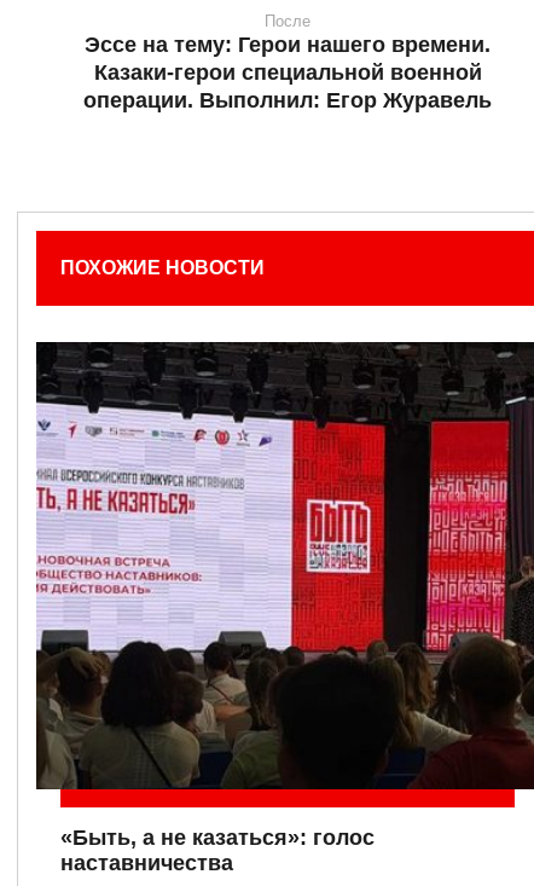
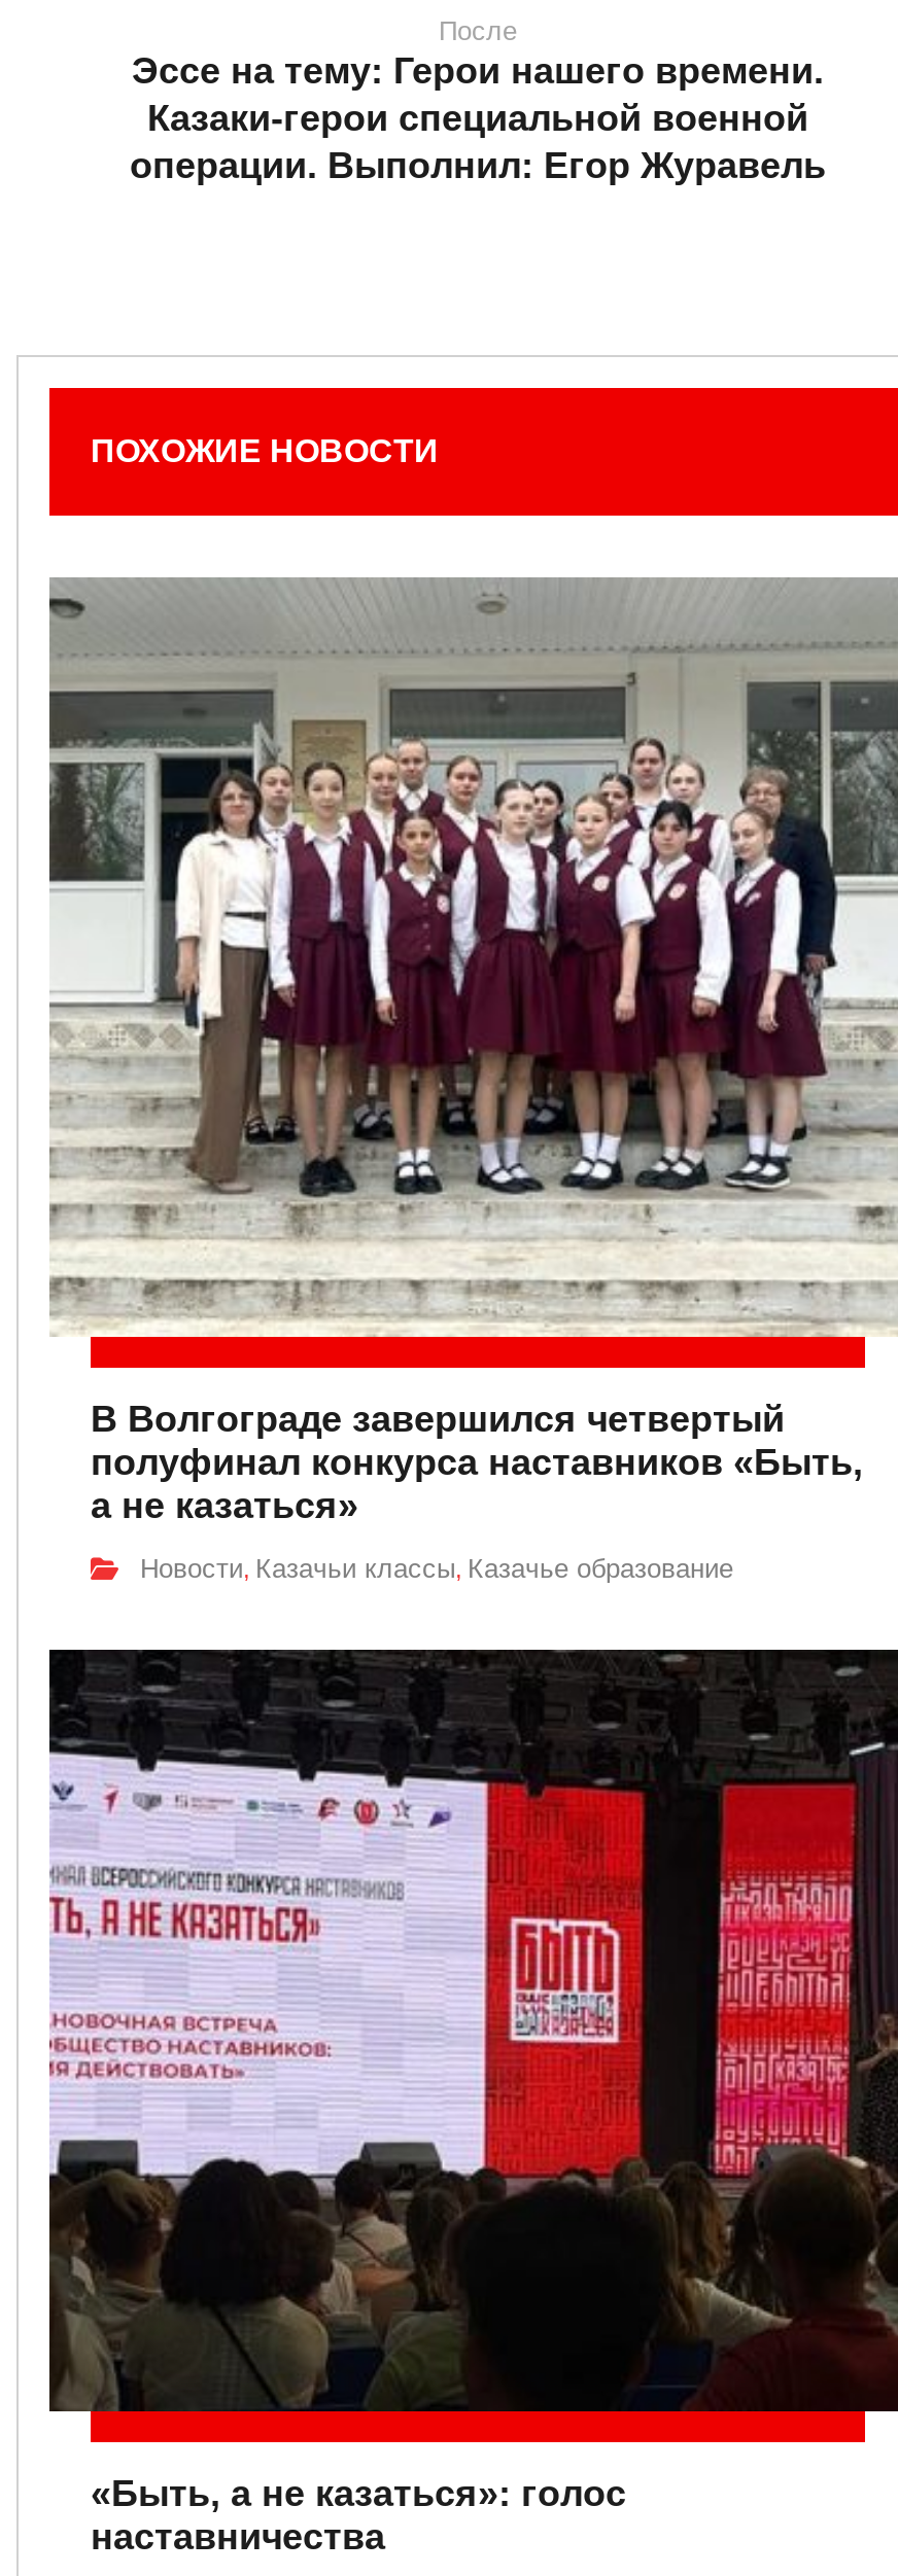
none -> [47,576,892,1584] [image] | В Волгограде завершился четвертый | полуфинал конкурса наставников «Быть, | а не казаться» | Новости, Казачьи классы, Казачье образование

